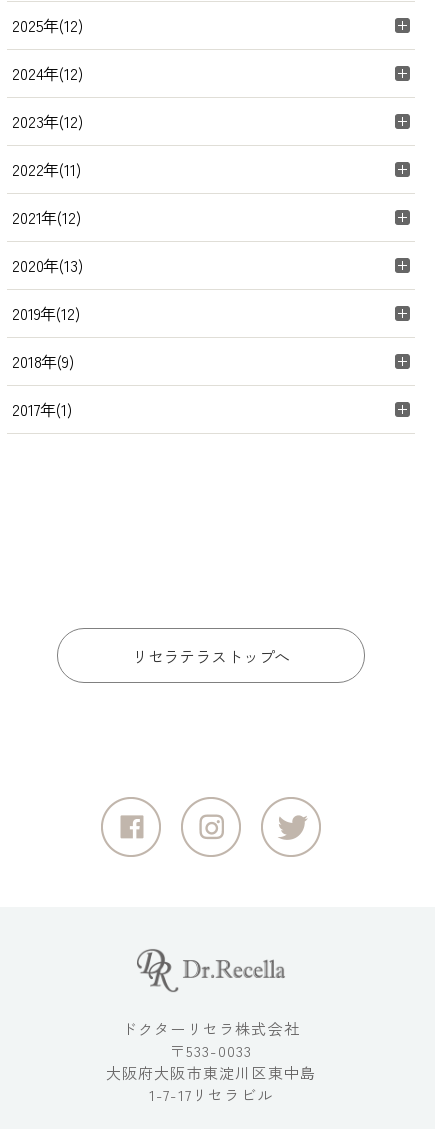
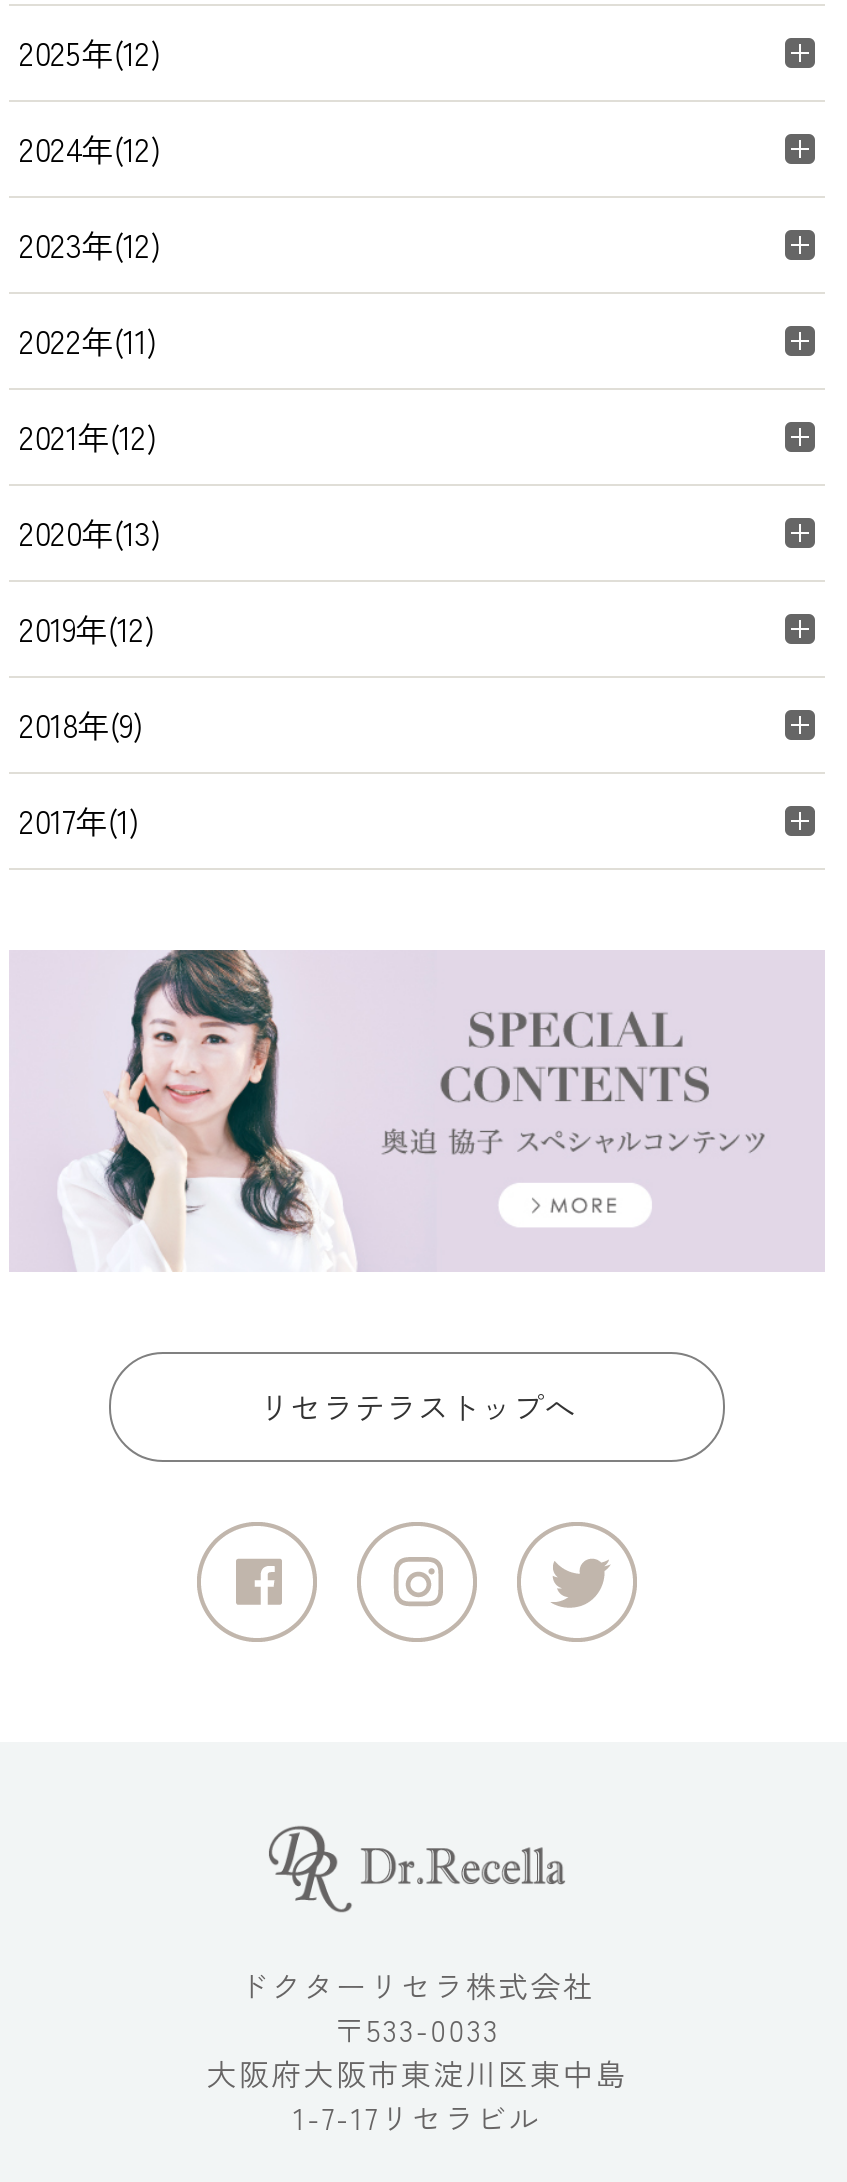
none -> [9,948,825,1274] [image]
moved [132,643,290,667] -> [259,1382,575,1430]: リセラテラストップへ

